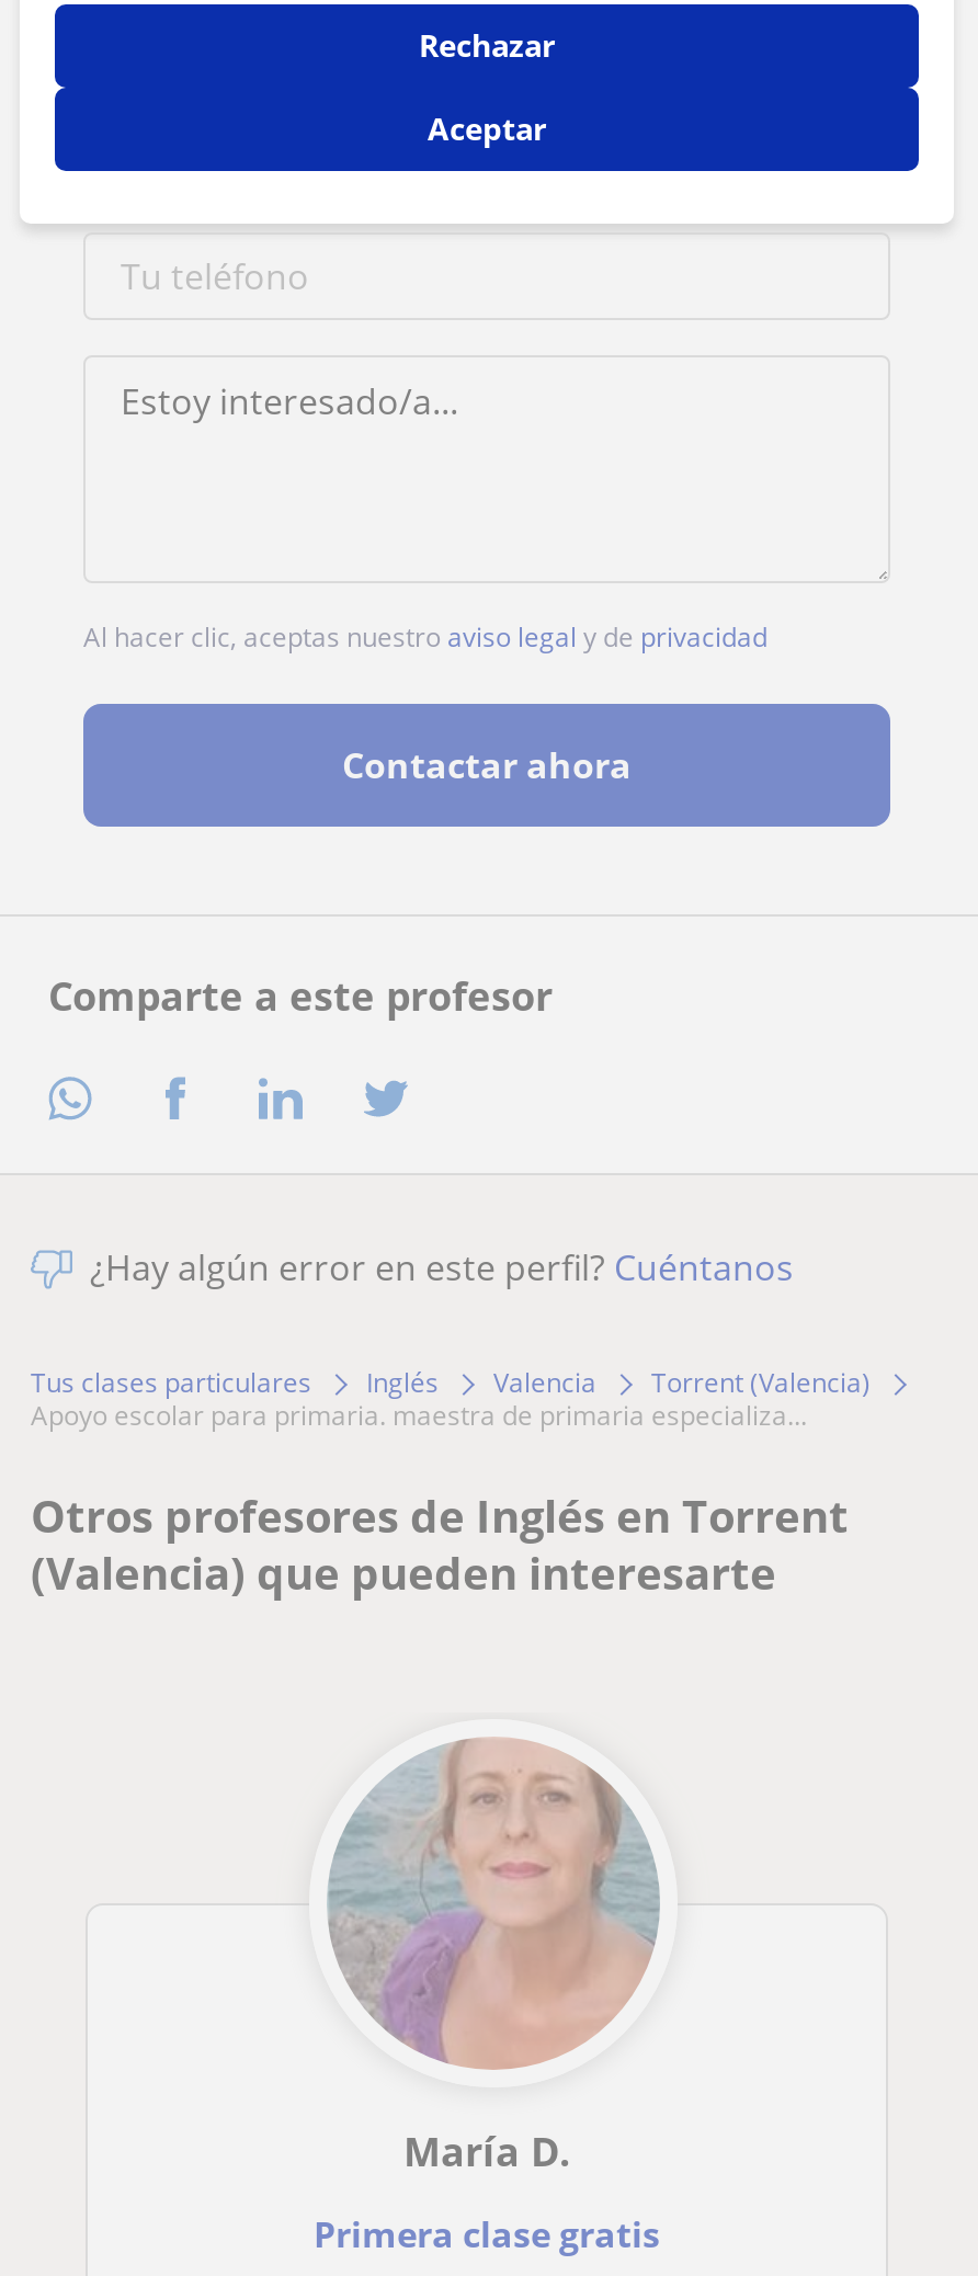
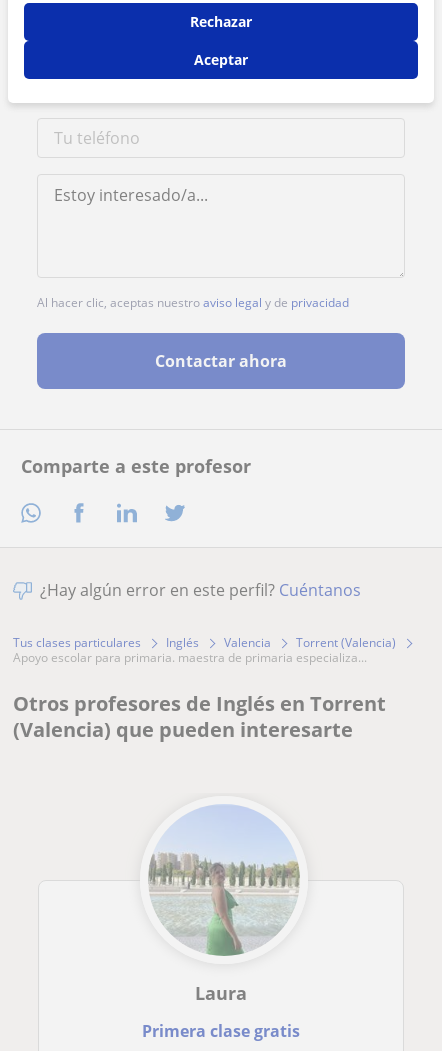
[331,1737,656,2178] [image] | María D. -> [150,805,299,1005] [image] | Laura

